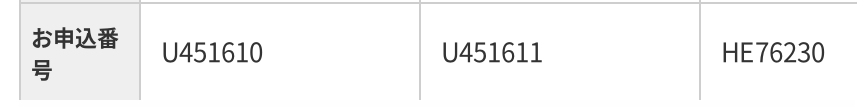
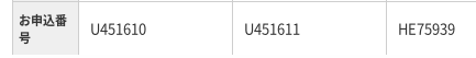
[721,31,825,69] HE76230 -> [398,17,455,38] HE75939

